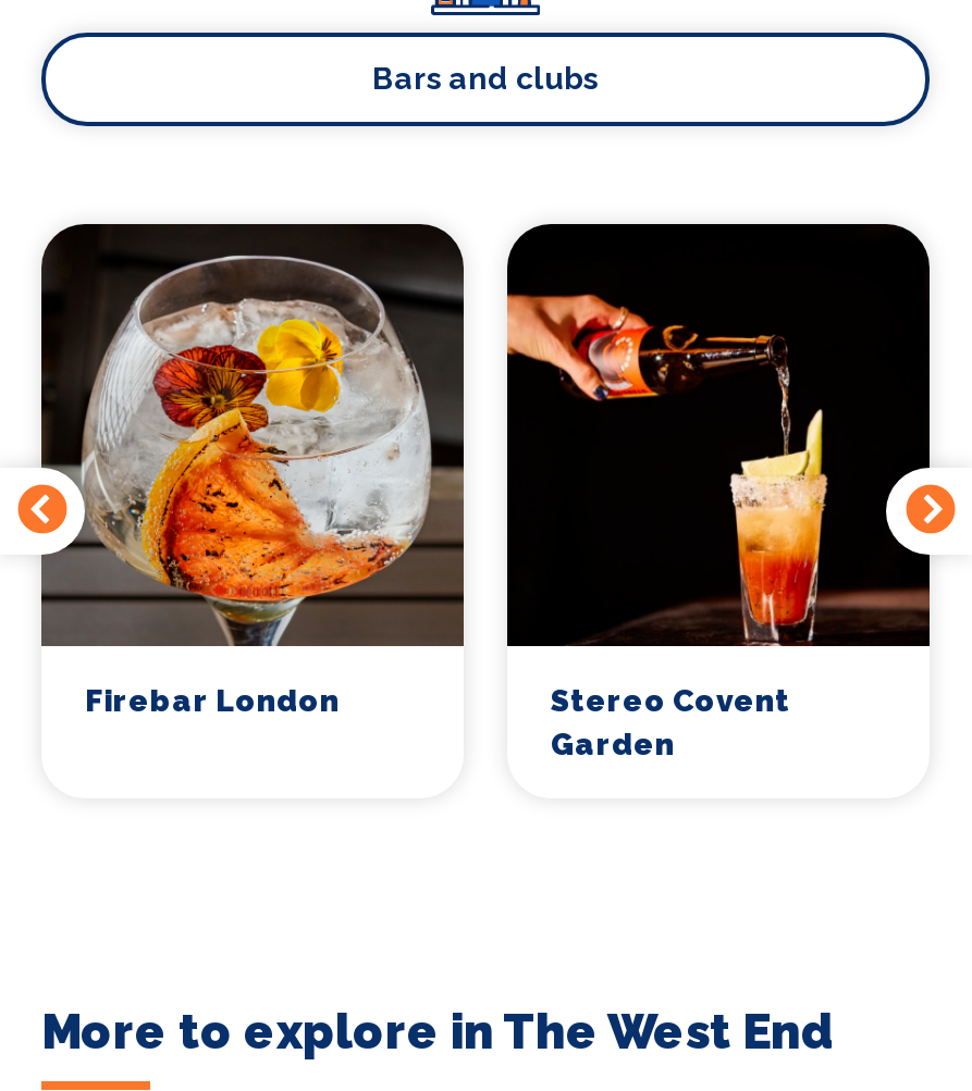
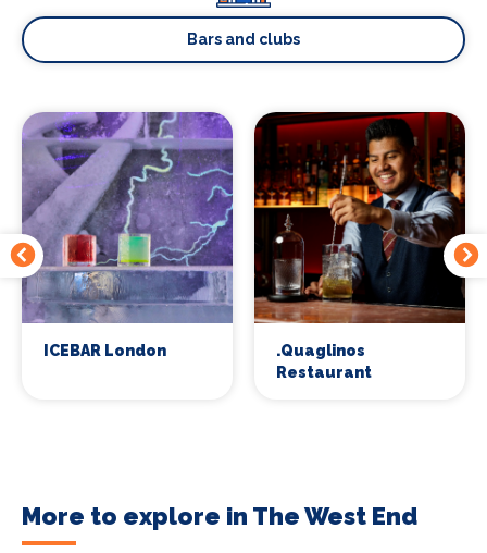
[39,222,790,761] [image] | Firebar London | Stereo Covent | Garden -> [21,111,372,381] [image] | ICEBAR London | .Quaglinos | Restaurant
[505,222,932,648] [image] -> [253,111,466,324] [image]

